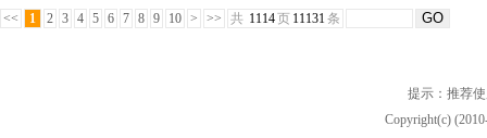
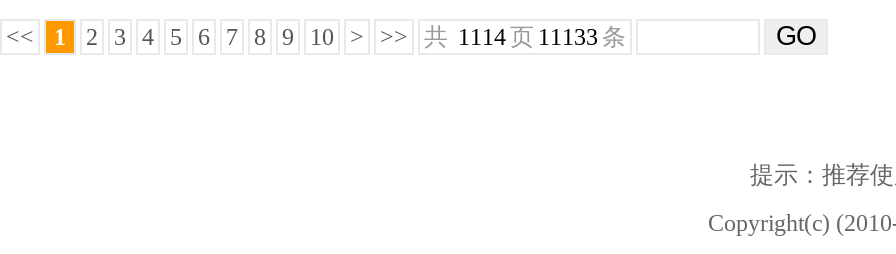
[47,11,340,26] 2 3 4 5 6 7 8 9 10 > >> 共 1114 页 11131 条 -> [86,23,626,51] 2 3 4 5 6 7 8 9 10 > >> 共 1114 页 11133 条

